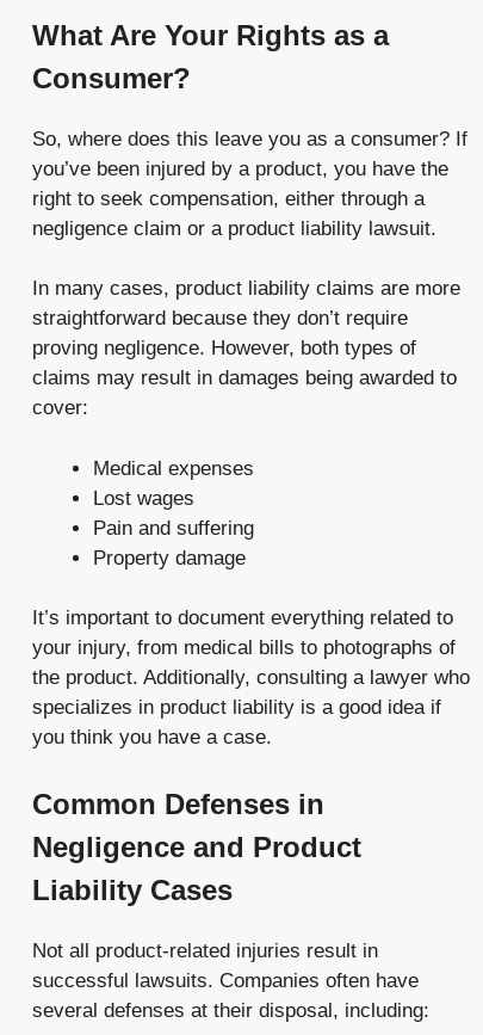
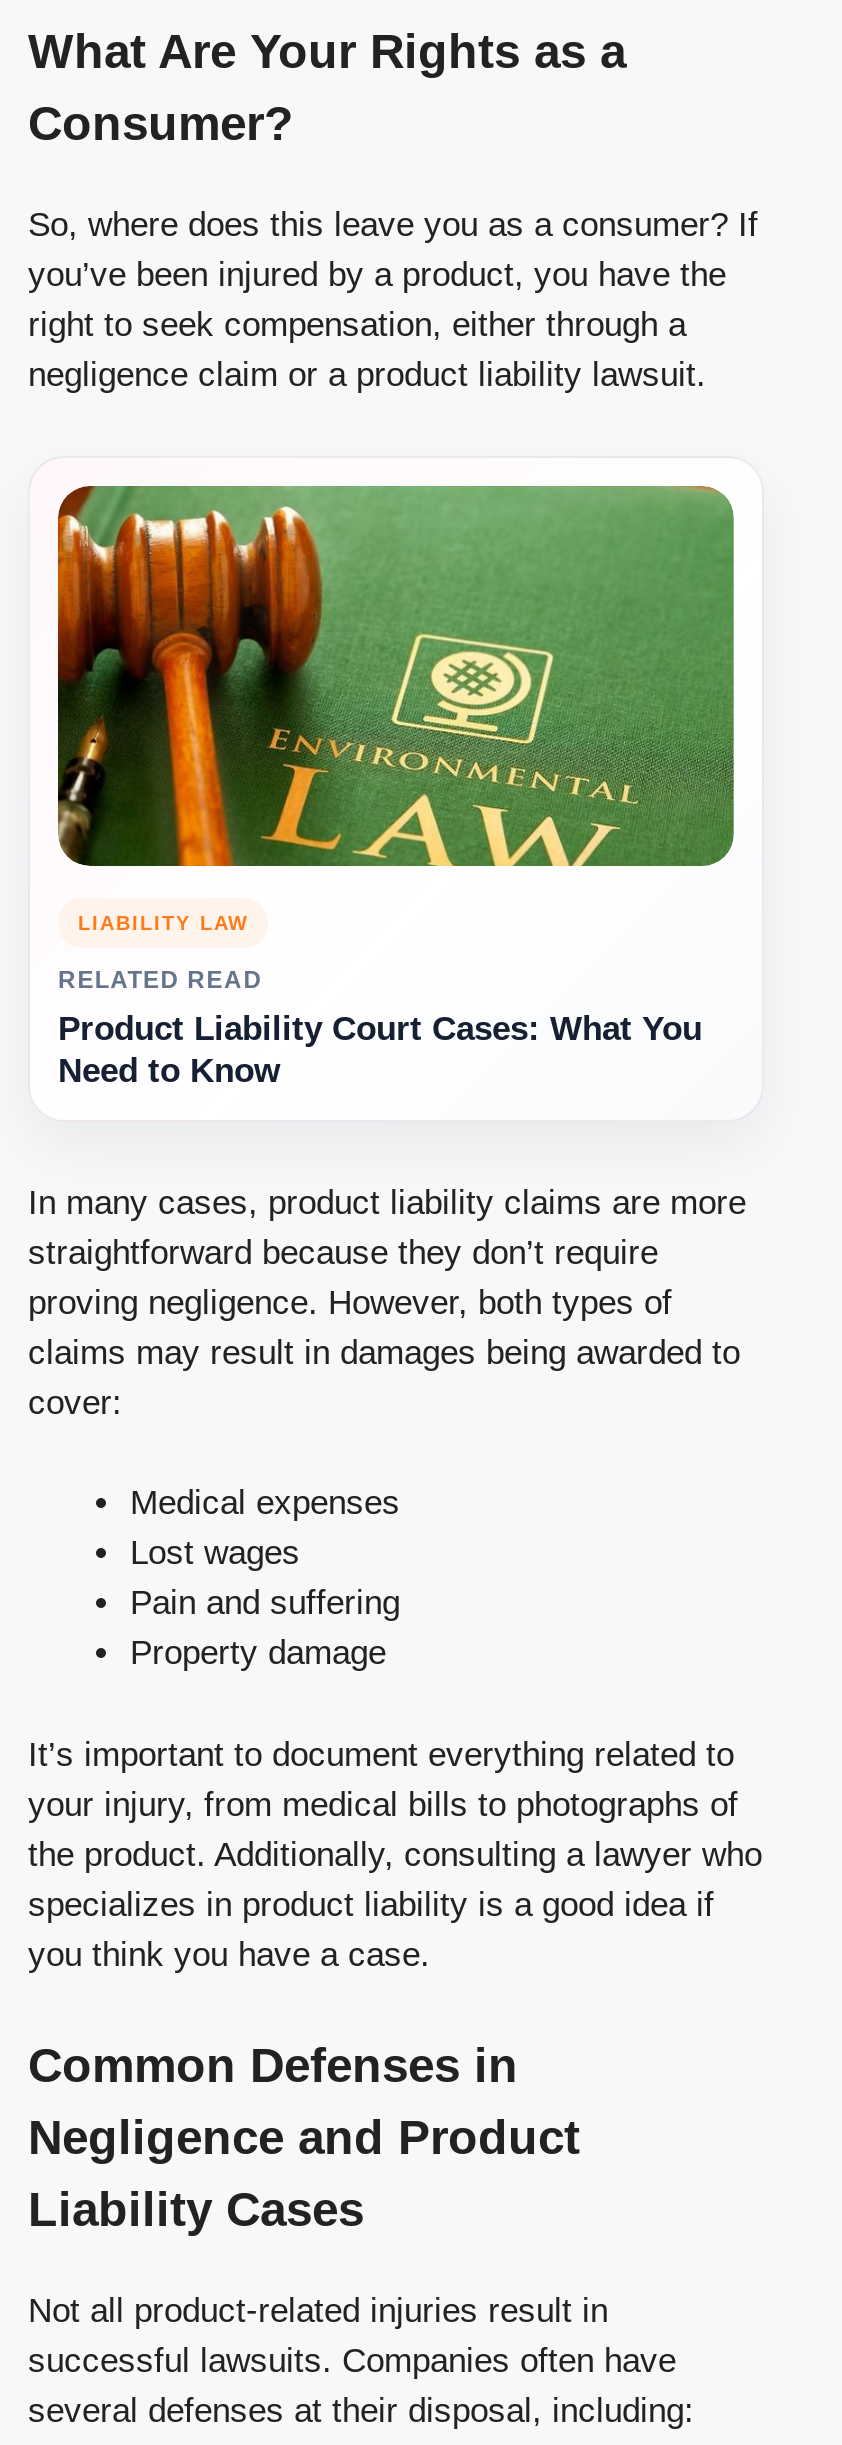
none -> [56,484,736,1090] [image] | LIABILITY LAW | RELATED READ | Product Liability Court Cases: What You | Need to Know

